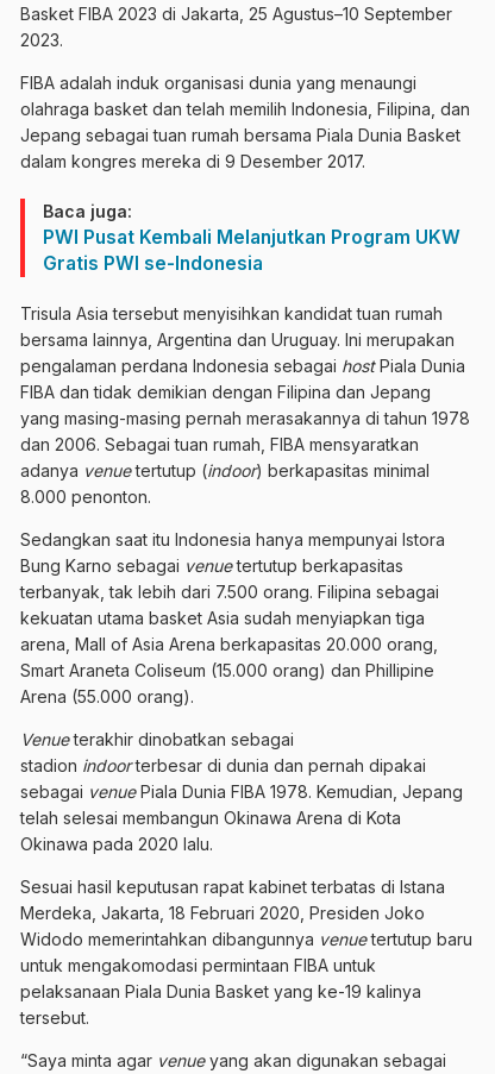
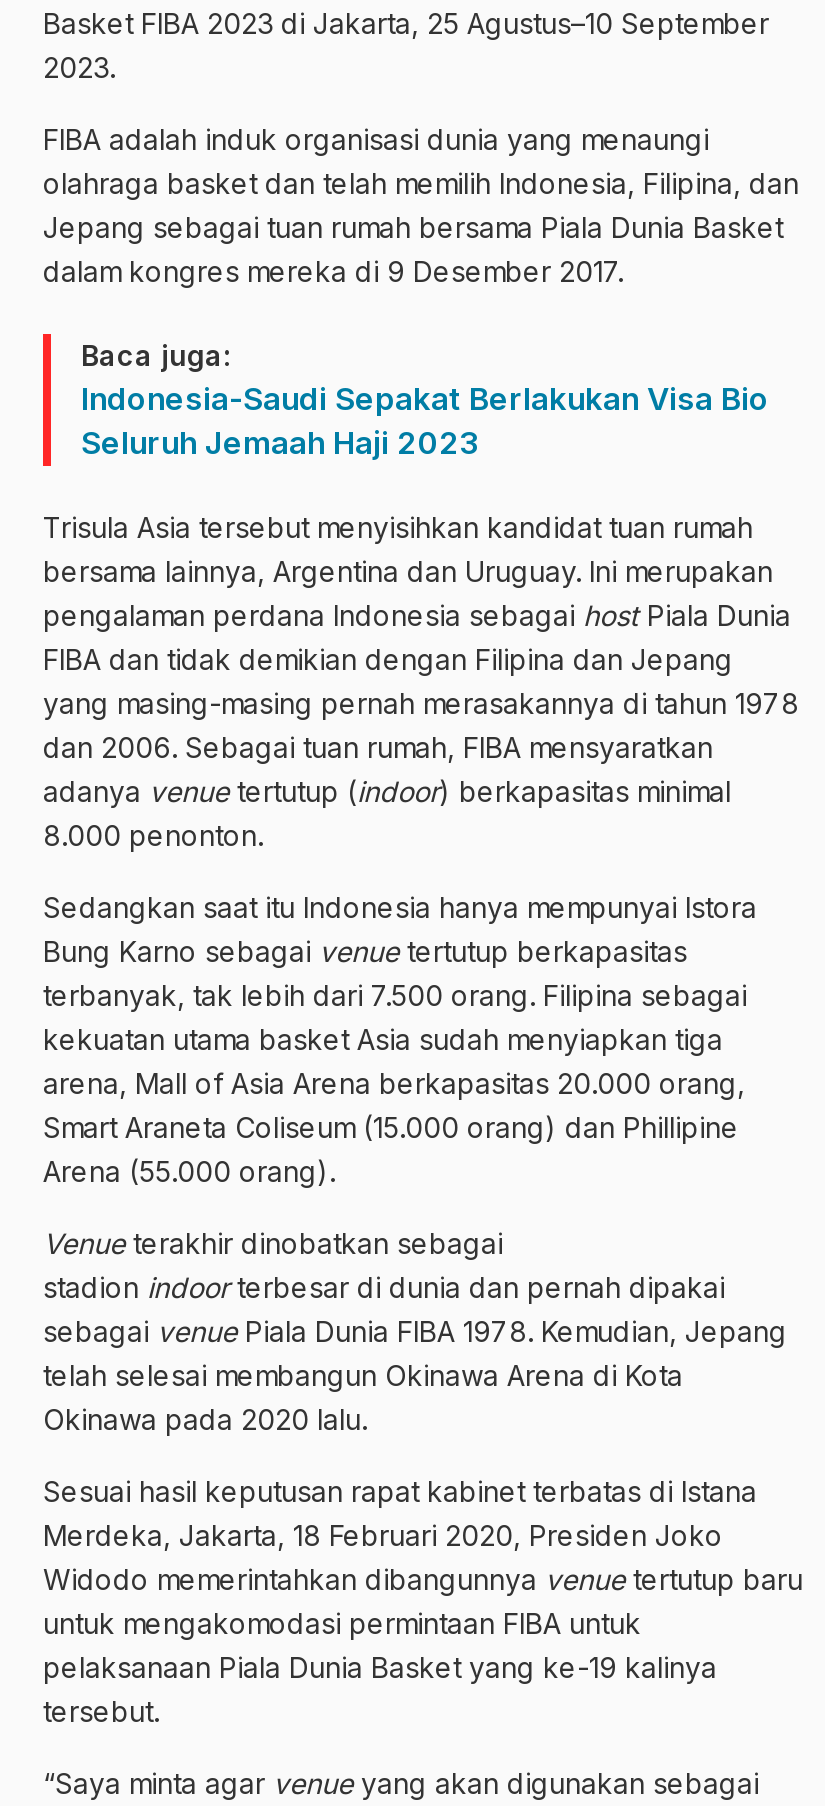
[43,226,460,275] PWI Pusat Kembali Melanjutkan Program UKW | Gratis PWI se-Indonesia -> [81,380,769,462] Indonesia-Saudi Sepakat Berlakukan Visa Bio | Seluruh Jemaah Haji 2023

